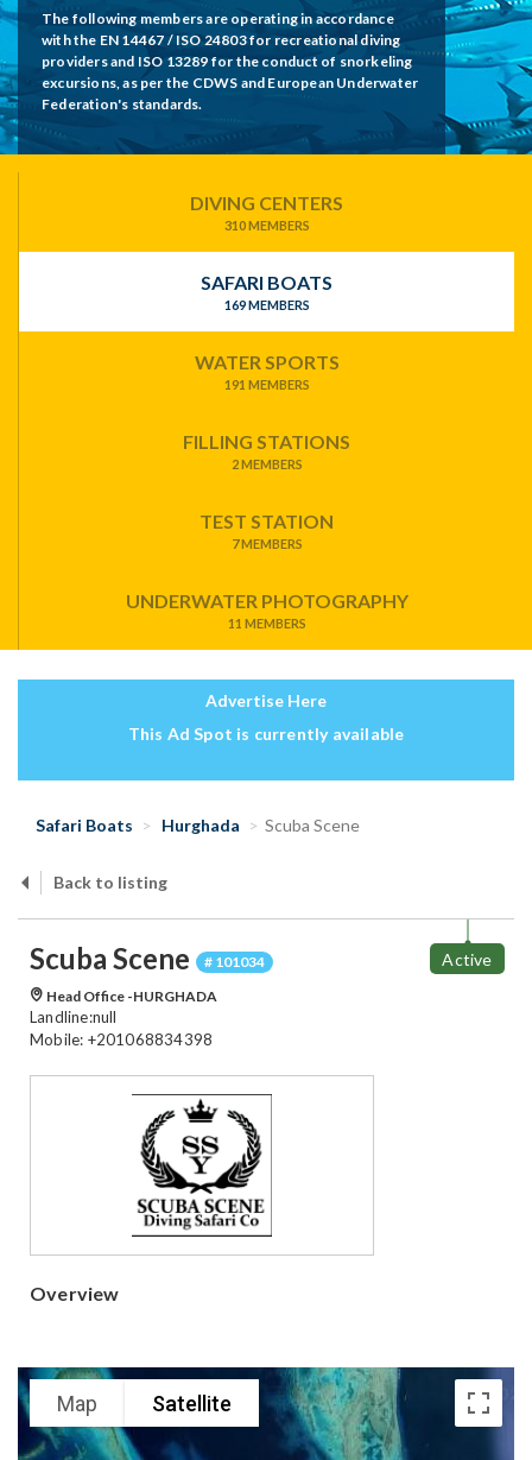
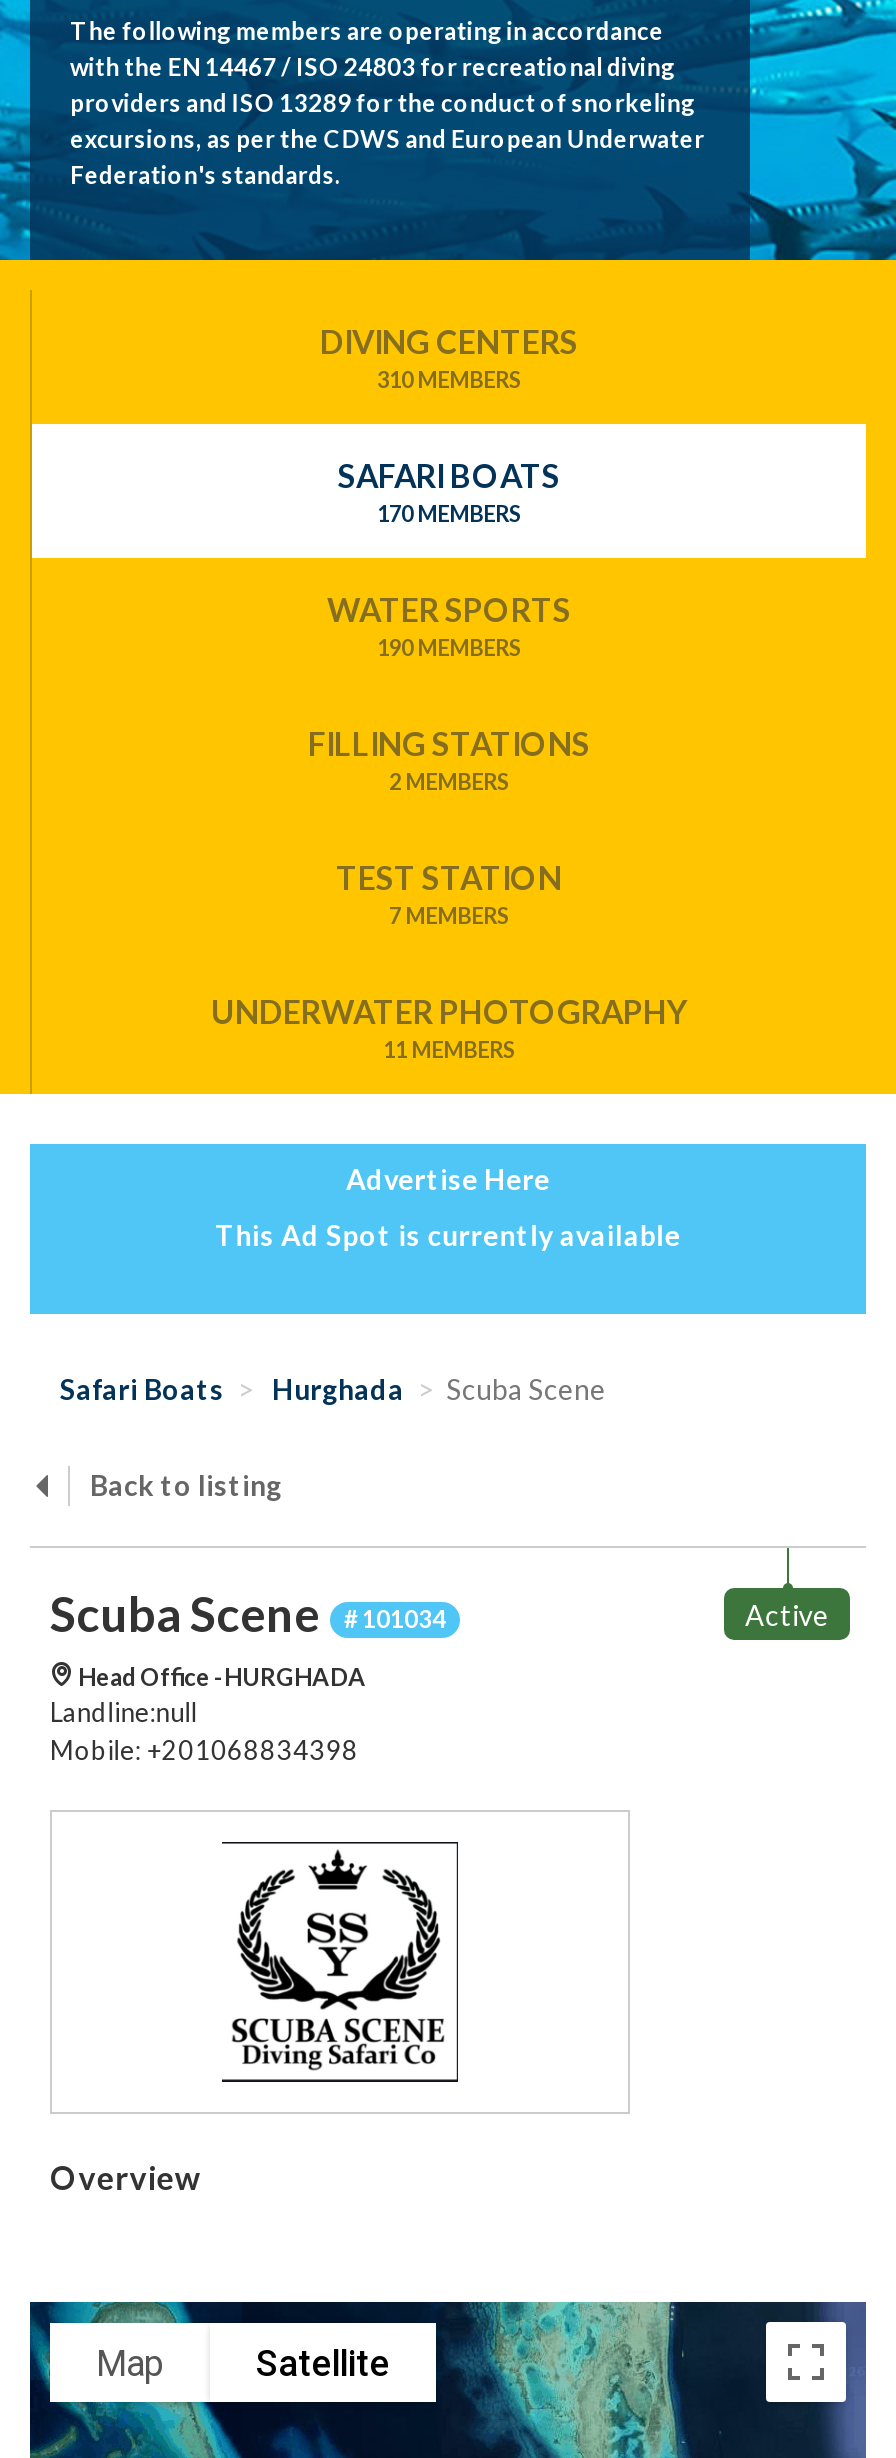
[224,297,309,313] 169 MEMBERS -> [377,501,521,527] 170 MEMBERS
[224,377,309,393] 191 MEMBERS -> [377,635,521,661] 190 MEMBERS

